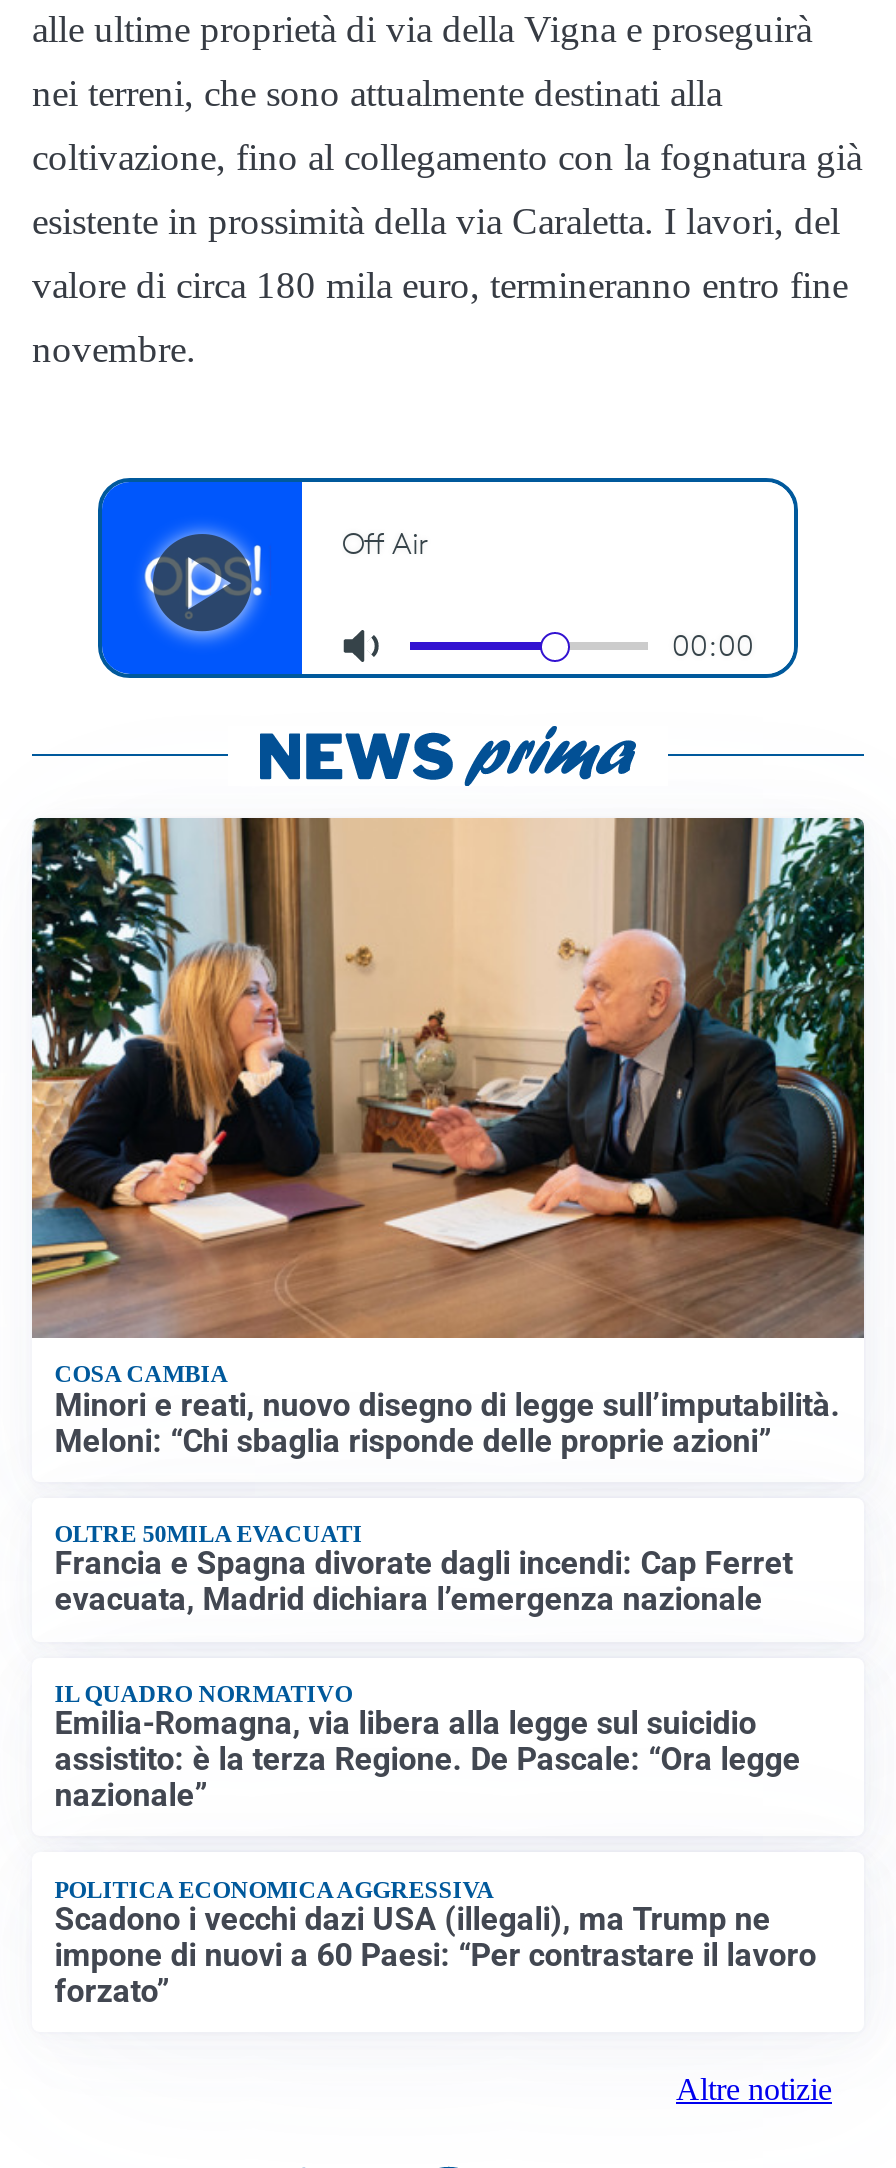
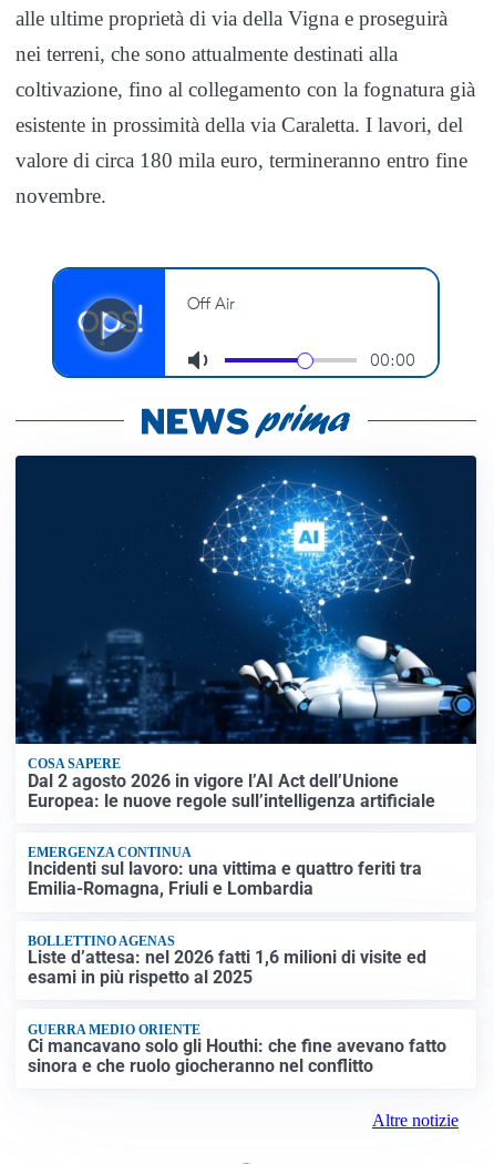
[30,816,864,1459] [image] | COSA CAMBIA | Minori e reati, nuovo disegno di legge sull’imputabilità. | Meloni: “Chi sbaglia risponde delle proprie azioni” -> [14,455,477,811] [image] | COSA SAPERE | Dal 2 agosto 2026 in vigore l’AI Act dell’Unione | Europea: le nuove regole sull’intelligenza artificiale
[54,1520,792,1619] OLTRE 50MILA EVACUATI | Francia e Spagna divorate dagli incendi: Cap Ferret | evacuata, Madrid dichiara l’emergenza nazionale -> [28,845,422,899] EMERGENZA CONTINUA | Incidenti sul lavoro: una vittima e quattro feriti tra | Emilia-Romagna, Friuli e Lombardia
[54,1680,800,1814] IL QUADRO NORMATIVO | Emilia-Romagna, via libera alla legge sul suicidio | assistito: è la terza Regione. De Pascale: “Ora legge | nazionale” -> [28,933,427,988] BOLLETTINO AGENAS | Liste d’attesa: nel 2026 fatti 1,6 milioni di visite ed | esami in più rispetto al 2025
[54,1875,816,2010] POLITICA ECONOMICA AGGRESSIVA | Scadono i vecchi dazi USA (illegali), ma Trump ne | impone di nuovi a 60 Paesi: “Per contrastare il lavoro | forzato” -> [28,1022,447,1076] GUERRA MEDIO ORIENTE | Ci mancavano solo gli Houthi: che fine avevano fatto | sinora e che ruolo giocheranno nel conflitto

